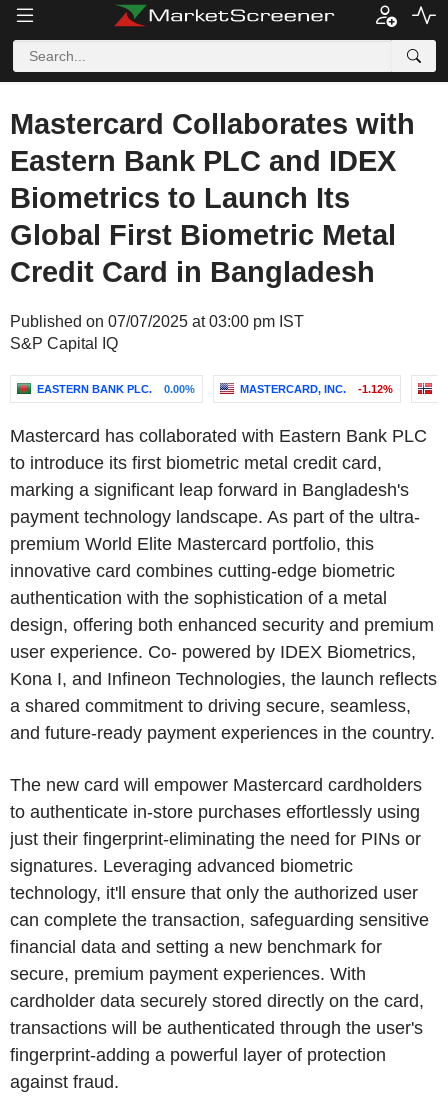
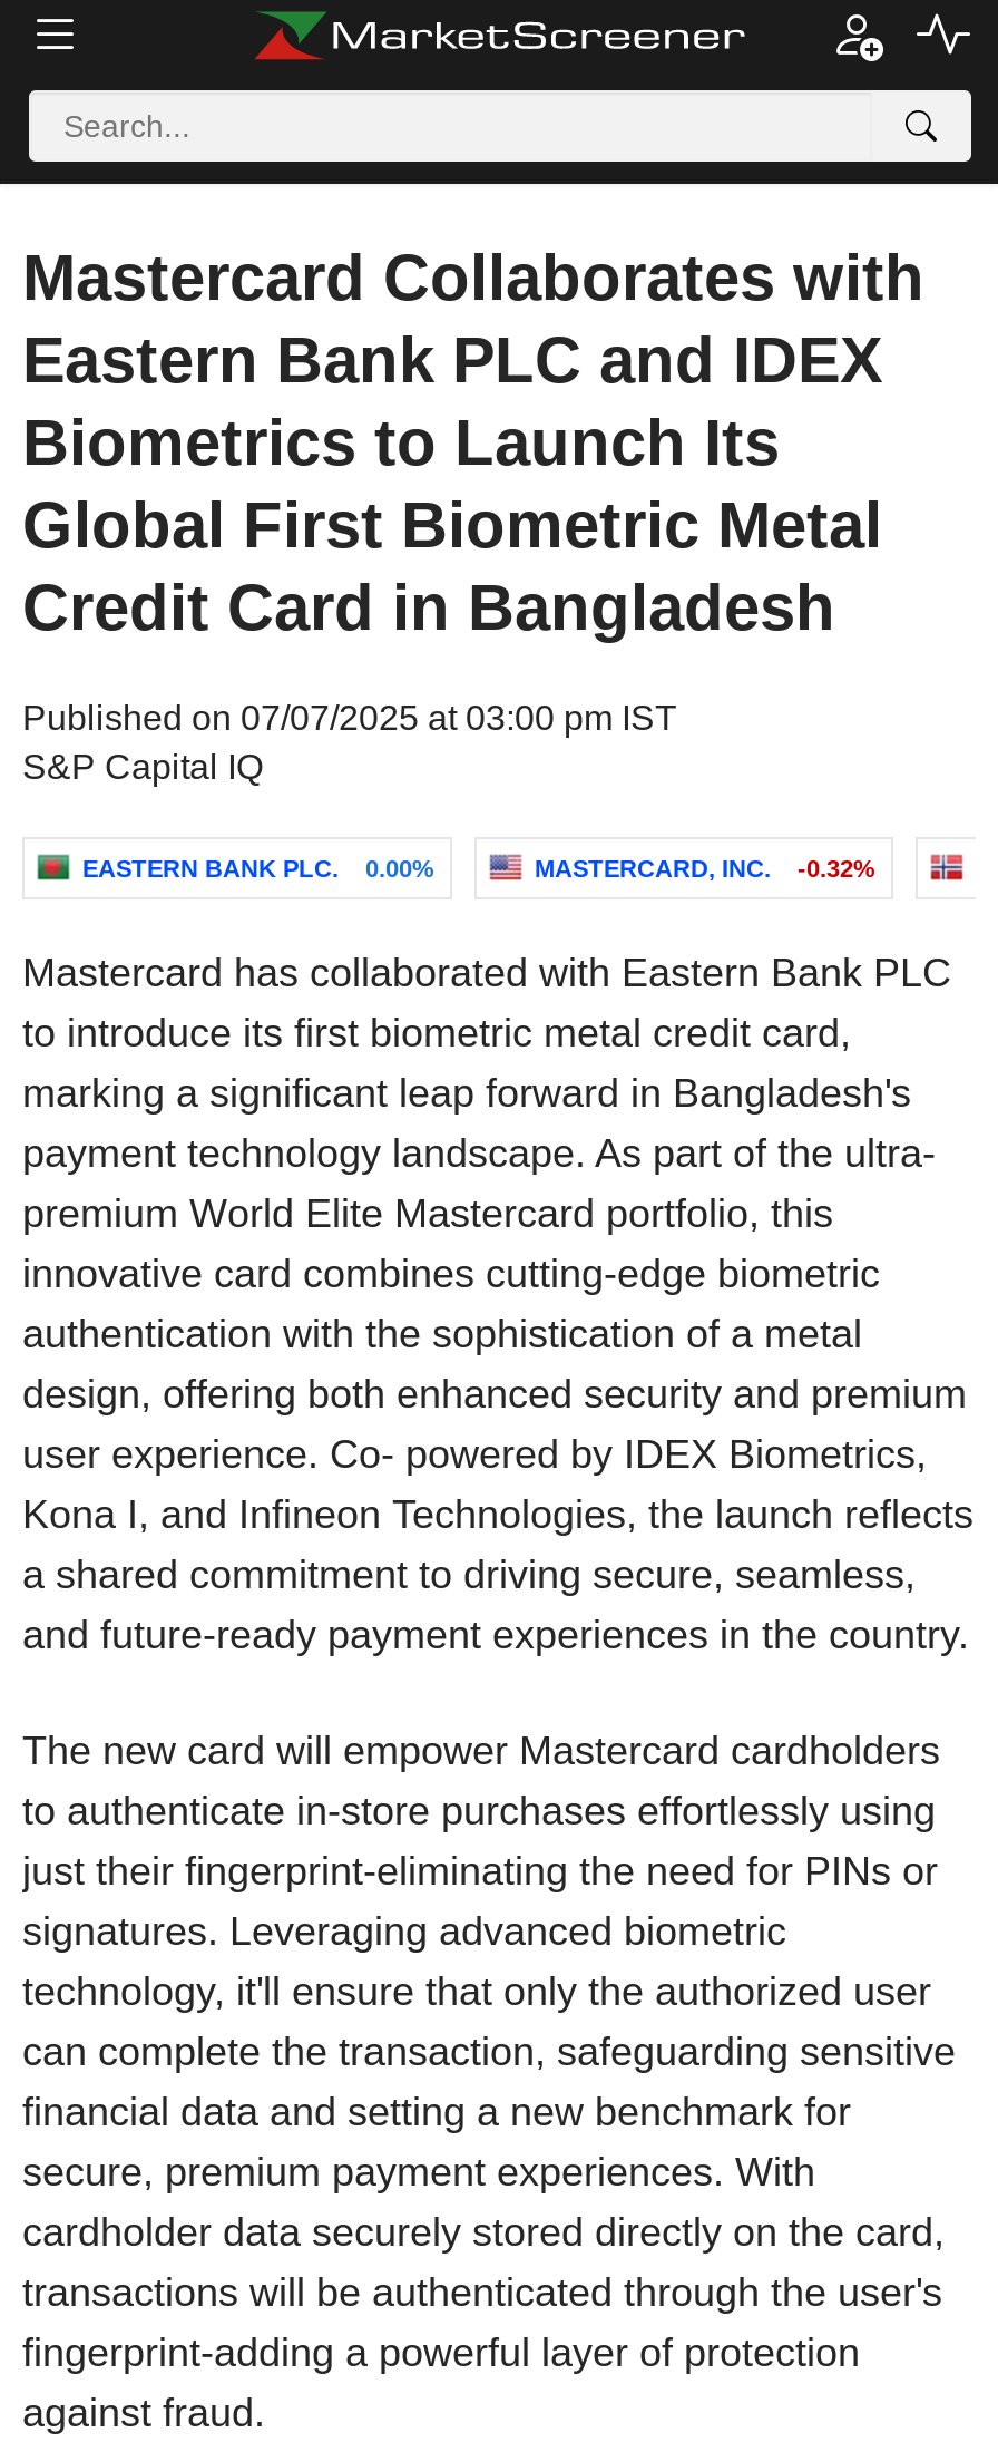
[240,383,393,395] MASTERCARD, INC. -1.12% -> [535,855,875,882] MASTERCARD, INC. -0.32%

